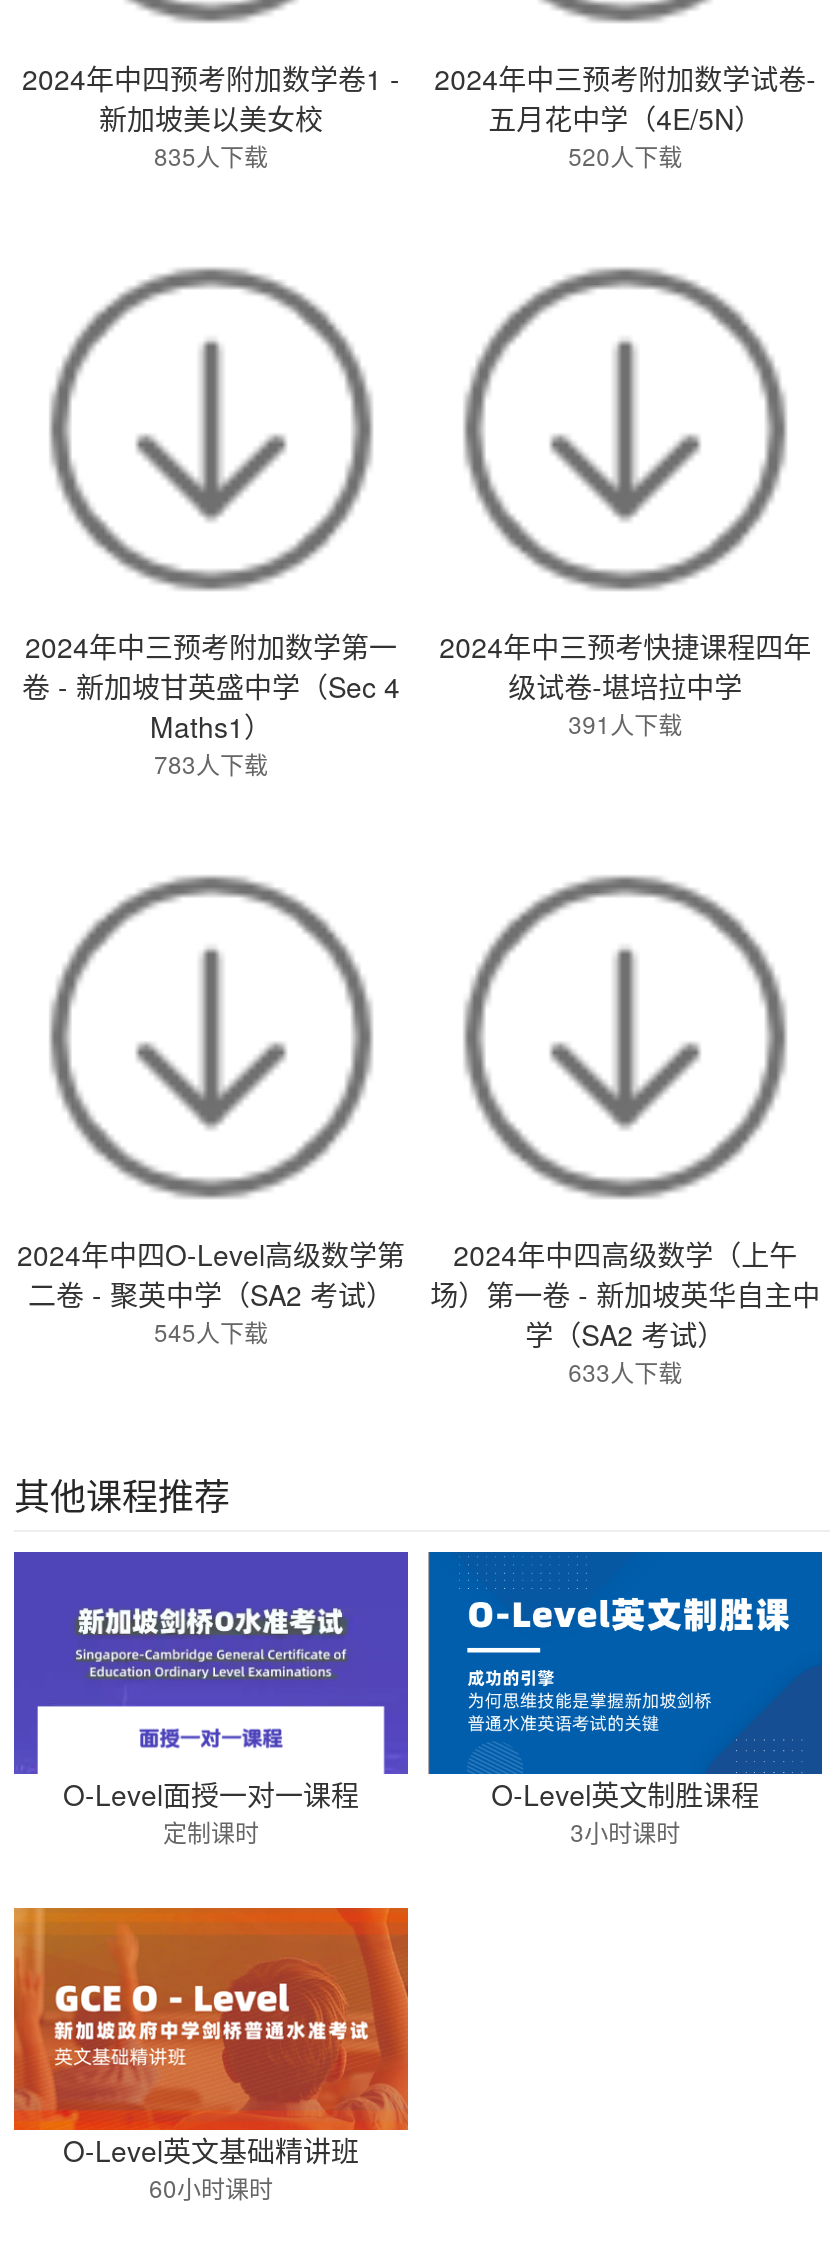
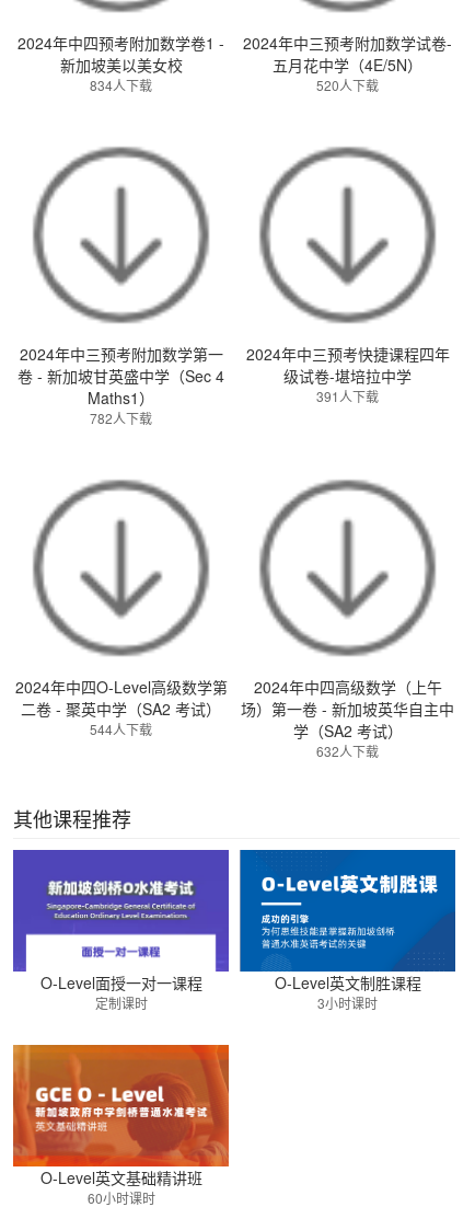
[154,138,268,172] 835人下载 -> [90,75,152,94] 834人下载
[154,746,268,780] 783人下载 -> [90,408,152,427] 782人下载
[154,1314,268,1348] 545人下载 -> [90,719,152,738] 544人下载
[568,1354,682,1388] 633人下载 -> [316,741,379,760] 632人下载

